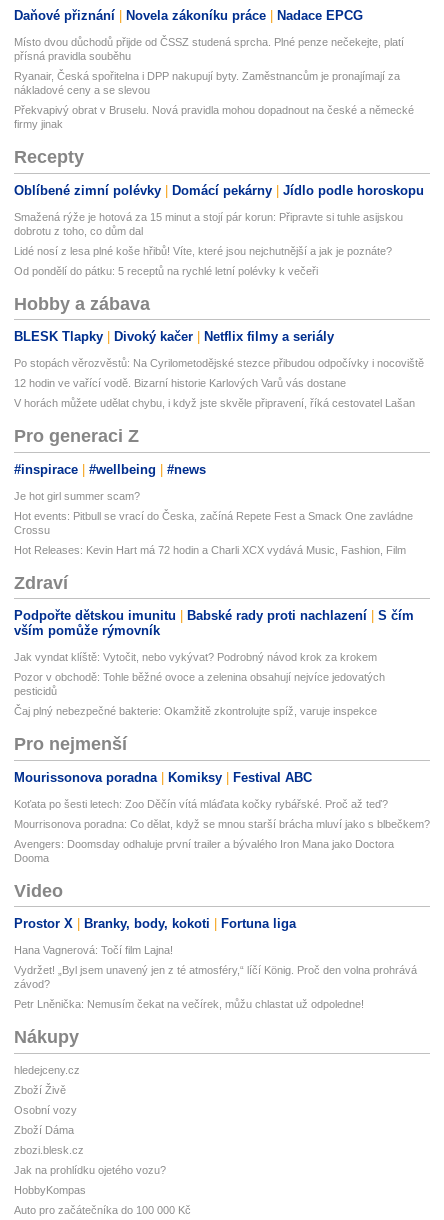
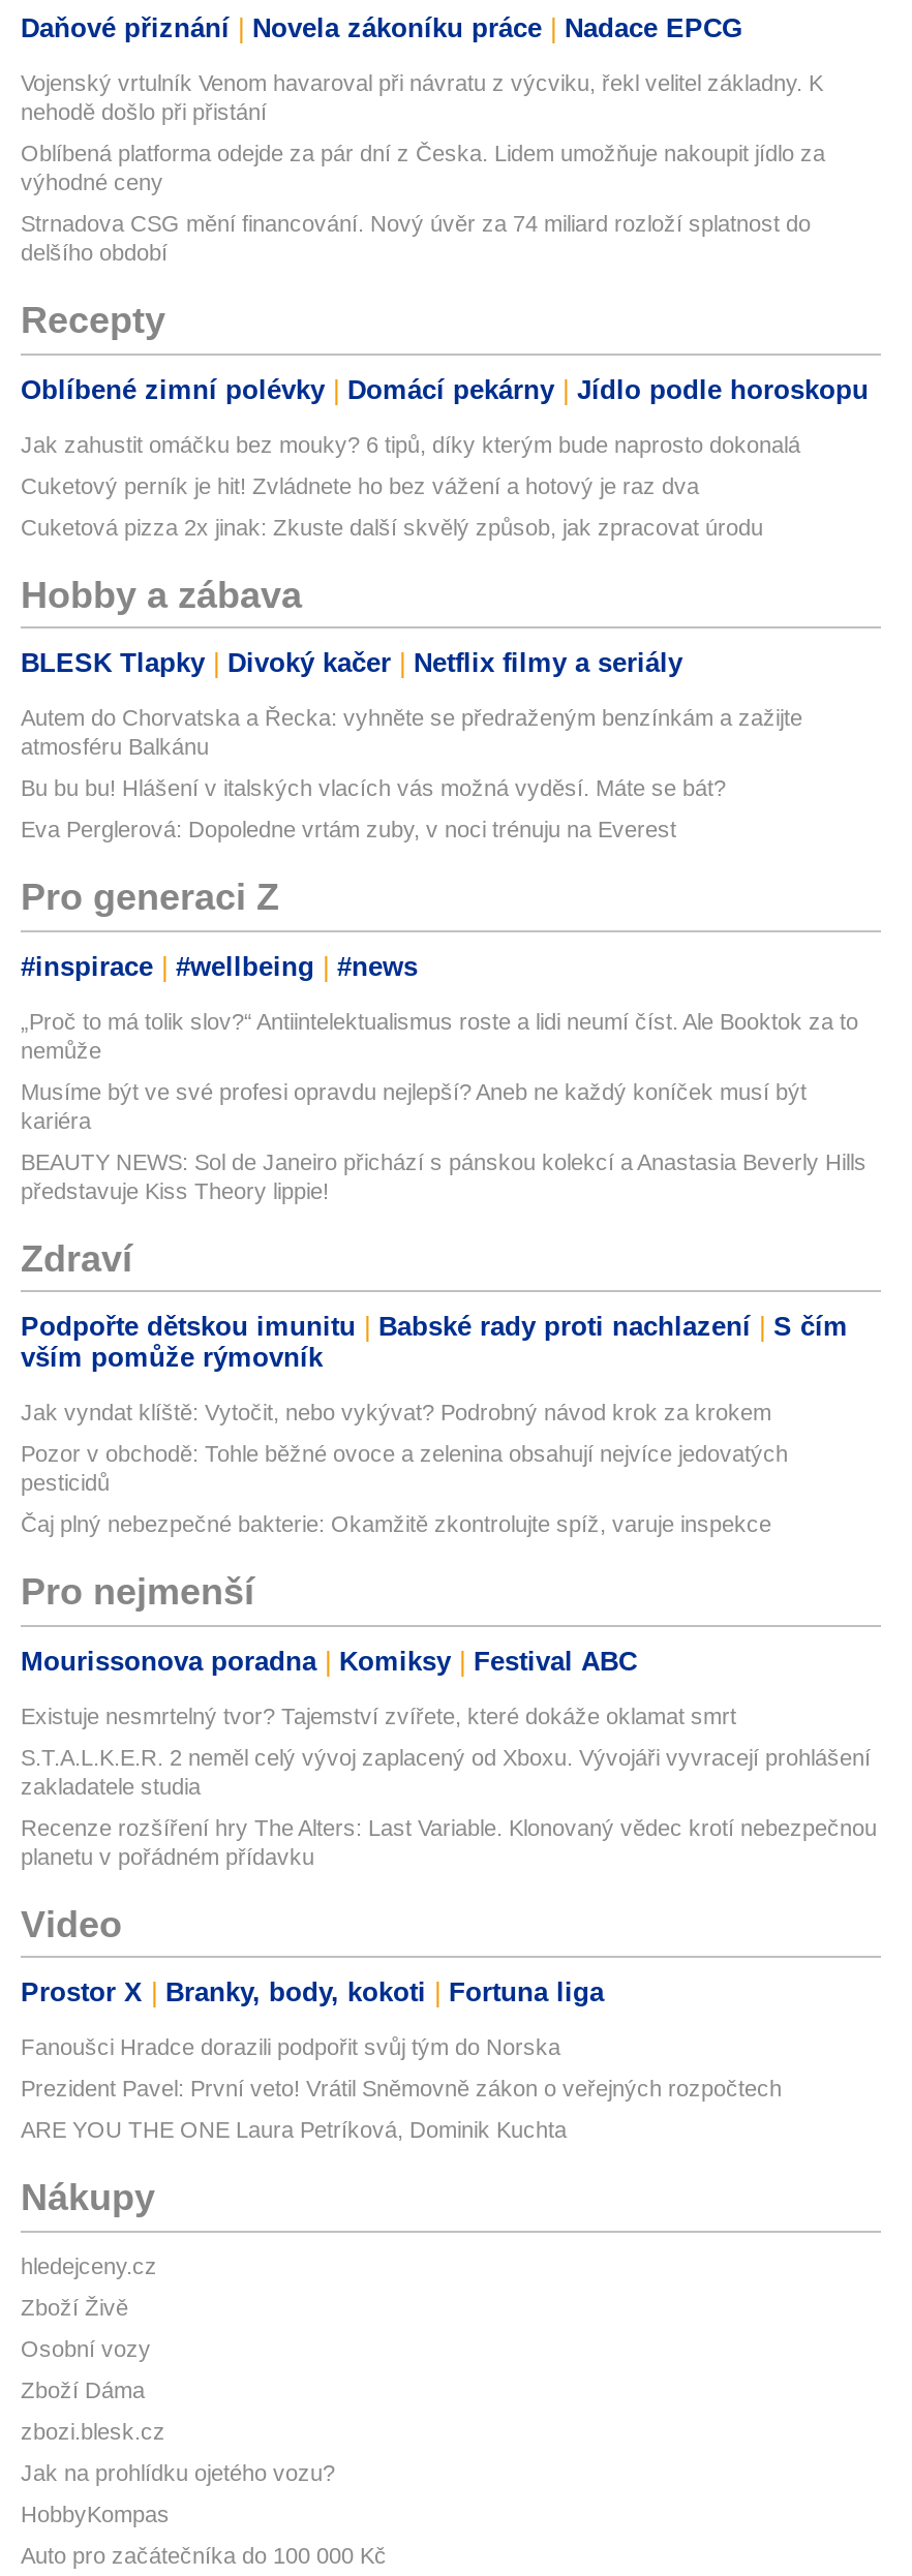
[14,36,404,62] Místo dvou důchodů přijde od ČSSZ studená sprcha. Plné penze nečekejte, platí | přísná pravidla souběhu -> [21,71,823,125] Vojenský vrtulník Venom havaroval při návratu z výcviku, řekl velitel základny. K | nehodě došlo při přistání
[14,70,400,96] Ryanair, Česká spořitelna i DPP nakupují byty. Zaměstnancům je pronajímají za | nákladové ceny a se slevou -> [21,141,825,195] Oblíbená platforma odejde za pár dní z Česka. Lidem umožňuje nakoupit jídlo za | výhodné ceny
[14,104,414,130] Překvapivý obrat v Bruselu. Nová pravidla mohou dopadnout na české a německé | firmy jinak -> [21,211,811,265] Strnadova CSG mění financování. Nový úvěr za 74 miliard rozloží splatnost do | delšího období
[14,211,403,237] Smažená rýže je hotová za 15 minut a stojí pár korun: Připravte si tuhle asijskou | dobrotu z toho, co dům dal -> [21,432,800,456] Jak zahustit omáčku bez mouky? 6 tipů, díky kterým bude naprosto dokonalá
[14,245,392,257] Lidé nosí z lesa plné koše hřibů! Víte, které jsou nejchutnější a jak je poznáte? -> [21,473,699,498] Cuketový perník je hit! Zvládnete ho bez vážení a hotový je raz dva
[14,265,318,277] Od pondělí do pátku: 5 receptů na rychlé letní polévky k večeři -> [21,514,763,539] Cuketová pizza 2x jinak: Zkuste další skvělý způsob, jak zpracovat úrodu
[14,357,424,369] Po stopách věrozvěstů: Na Cyrilometodějské stezce přibudou odpočívky i nocoviště -> [21,706,802,759] Autem do Chorvatska a Řecka: vyhněte se předraženým benzínkám a zažijte | atmosféru Balkánu
[14,377,346,389] 12 hodin ve vařící vodě. Bizarní historie Karlových Varů vás dostane -> [21,776,726,801] Bu bu bu! Hlášení v italských vlacích vás možná vyděsí. Máte se bát?
[14,397,415,409] V horách můžete udělat chybu, i když jste skvěle připravení, říká cestovatel Lašan -> [21,817,676,842] Eva Perglerová: Dopoledne vrtám zuby, v noci trénuju na Everest
[14,490,140,502] Je hot girl summer scam? -> [21,1008,858,1062] „Proč to má tolik slov?“ Antiintelektualismus roste a lidi neumí číst. Ale Booktok za to | nemůže
[14,510,413,536] Hot events: Pitbull se vrací do Česka, začíná Repete Fest a Smack One zavládne | Crossu -> [21,1079,807,1133] Musíme být ve své profesi opravdu nejlepší? Aneb ne každý koníček musí být | kariéra
[14,544,406,556] Hot Releases: Kevin Hart má 72 hodin a Charli XCX vydává Music, Fashion, Film -> [21,1149,867,1203] BEAUTY NEWS: Sol de Janeiro přichází s pánskou kolekcí a Anastasia Beverly Hills | představuje Kiss Theory lippie!
[14,798,388,810] Koťata po šesti letech: Zoo Děčín vítá mláďata kočky rybářské. Proč až teď? -> [21,1703,736,1728] Existuje nesmrtelný tvor? Tajemství zvířete, které dokáže oklamat smrt
[14,818,430,830] Mourrisonova poradna: Co dělat, když se mnou starší brácha mluví jako s blbečkem? -> [21,1744,871,1798] S.T.A.L.K.E.R. 2 neměl celý vývoj zaplacený od Xboxu. Vývojáři vyvracejí prohlášení | zakladatele studia
[14,838,394,864] Avengers: Doomsday odhaluje první trailer a bývalého Iron Mana jako Doctora | Dooma -> [21,1815,877,1869] Recenze rozšíření hry The Alters: Last Variable. Klonovaný vědec krotí nebezpečnou | planetu v pořádném přídavku
[14,944,173,956] Hana Vagnerová: Točí film Lajna! -> [21,2035,560,2060] Fanoušci Hradce dorazili podpořit svůj tým do Norska
[14,964,417,990] Vydržet! „Byl jsem unavený jen z té atmosféry,“ líčí König. Proč den volna prohrává | závod? -> [21,2076,782,2101] Prezident Pavel: První veto! Vrátil Sněmovně zákon o veřejných rozpočtech
[14,998,364,1010] Petr Lněnička: Nemusím čekat na večírek, můžu chlastat už odpoledne! -> [21,2118,567,2142] ARE YOU THE ONE Laura Petríková, Dominik Kuchta

